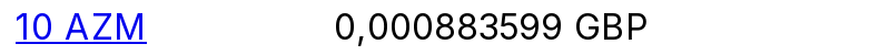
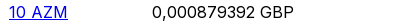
[334,5,650,50] 0,000883599 GBP -> [152,2,294,22] 0,000879392 GBP

